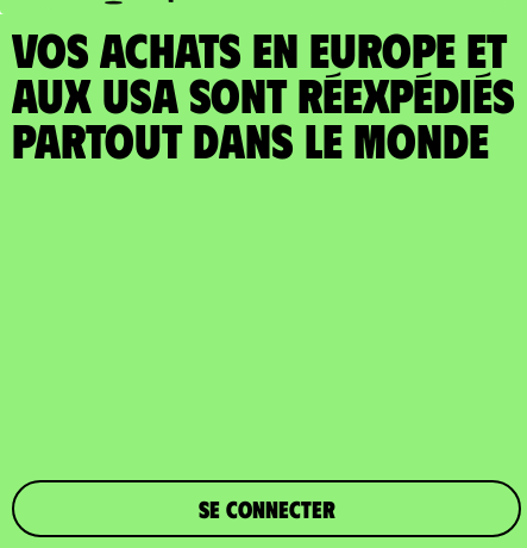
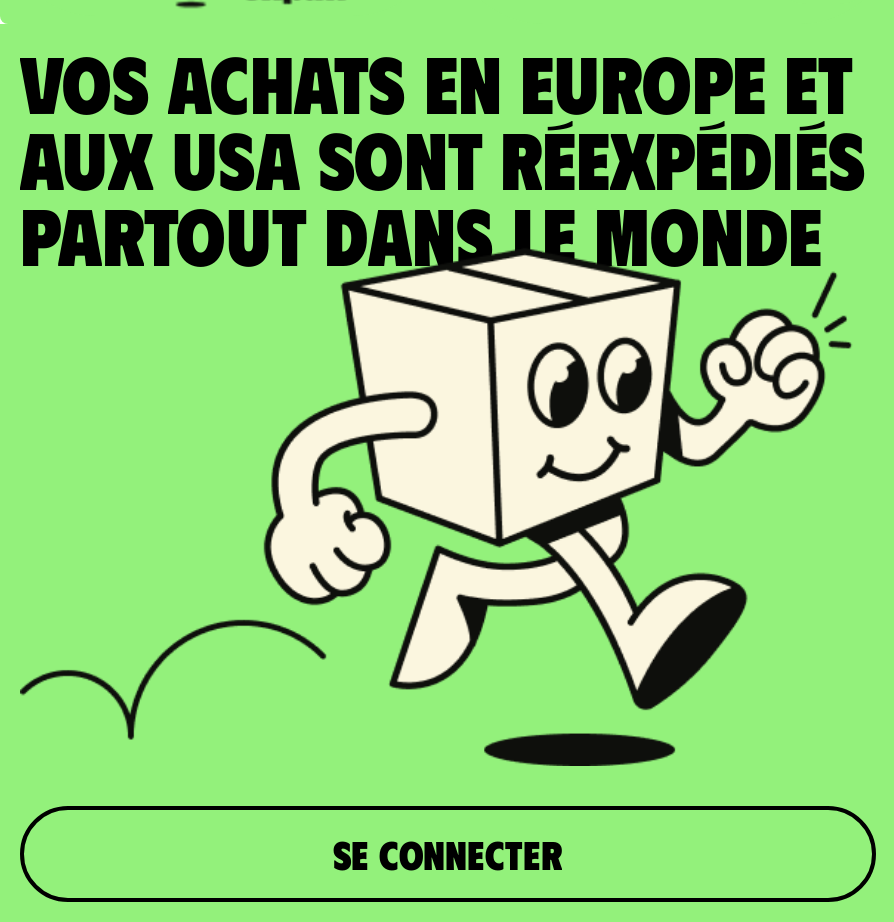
none -> [18,270,852,768] [image]

